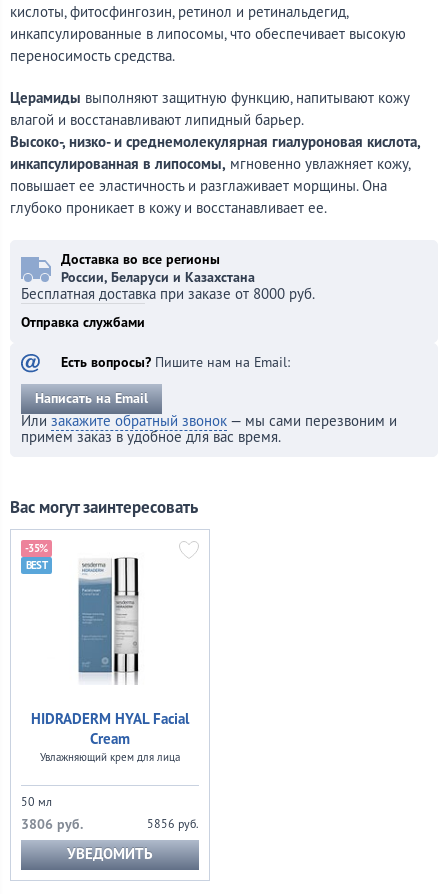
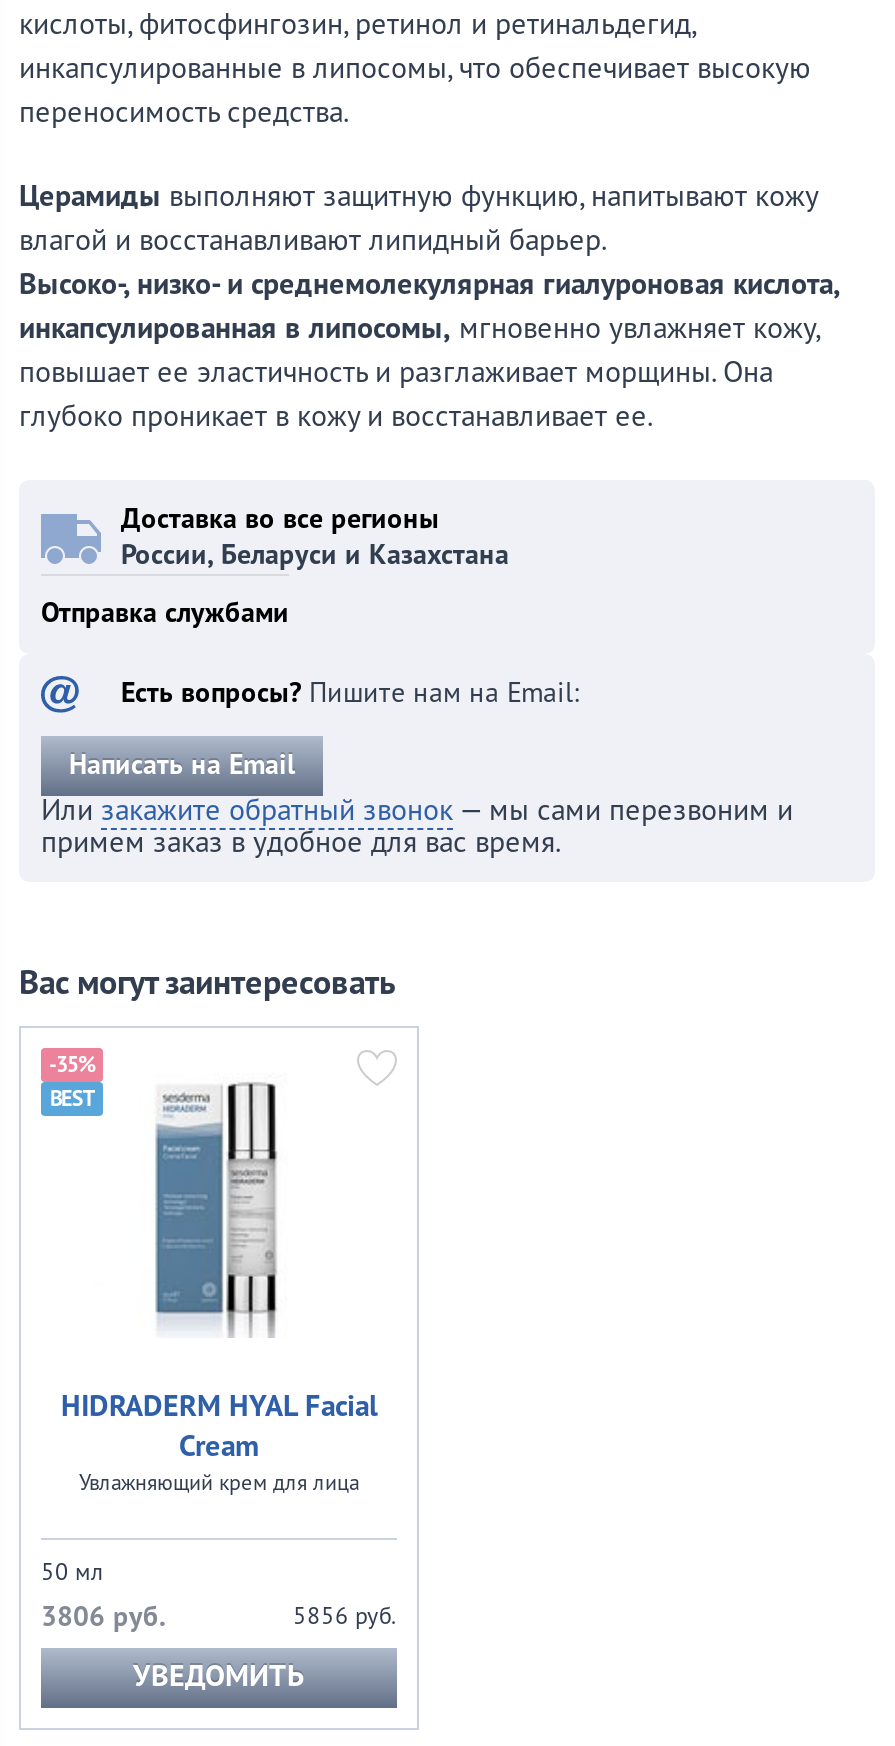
[21,285,315,302] Бесплатная доставка при заказе от 8000 руб. -> none

